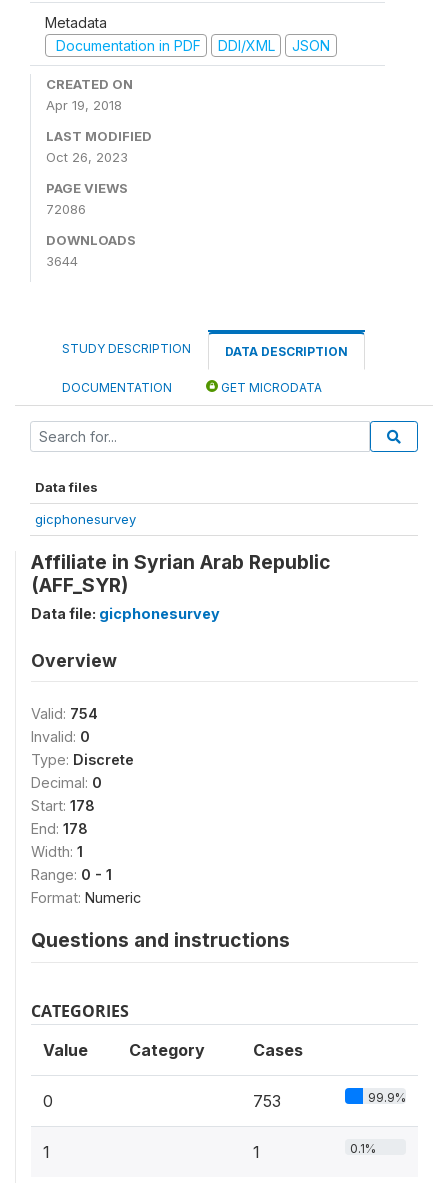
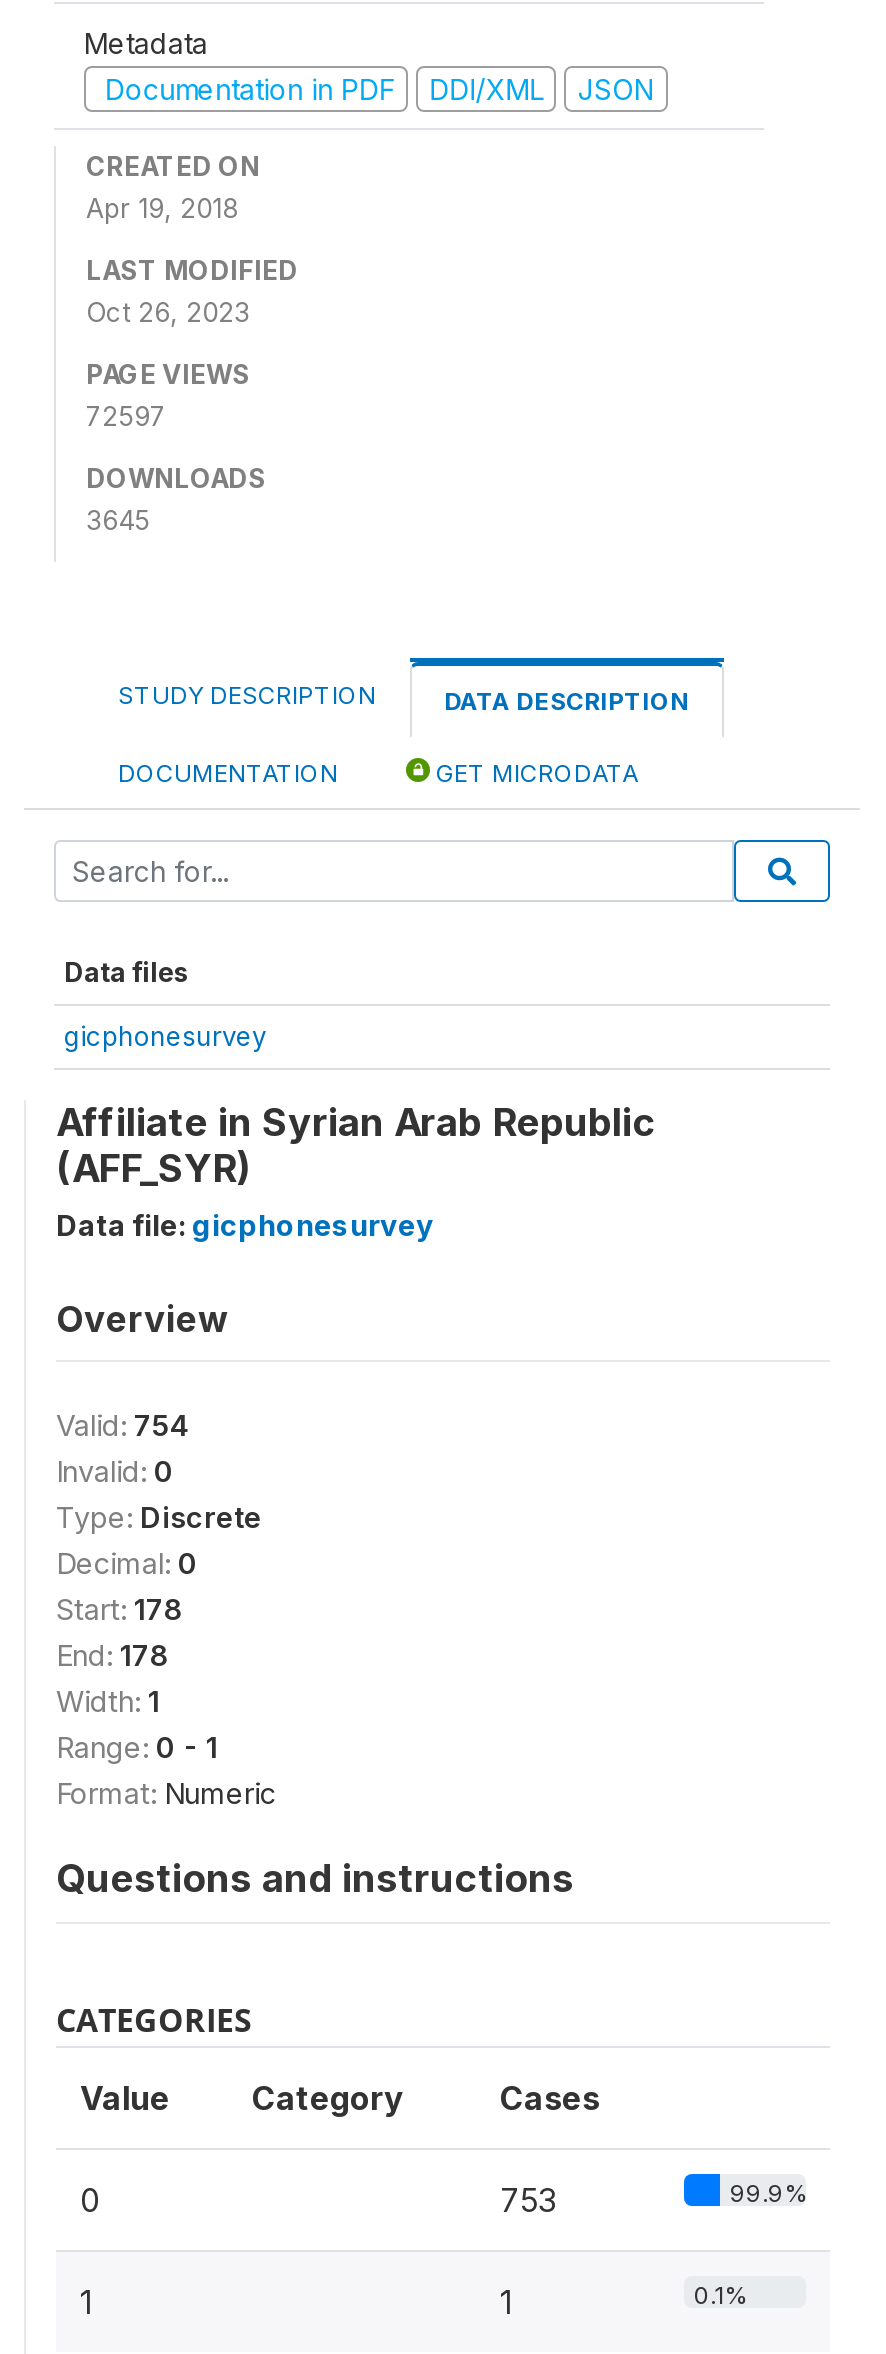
[46,201,86,217] 72086 -> [86,400,166,432] 72597
[46,253,78,269] 3644 -> [86,504,150,536] 3645

